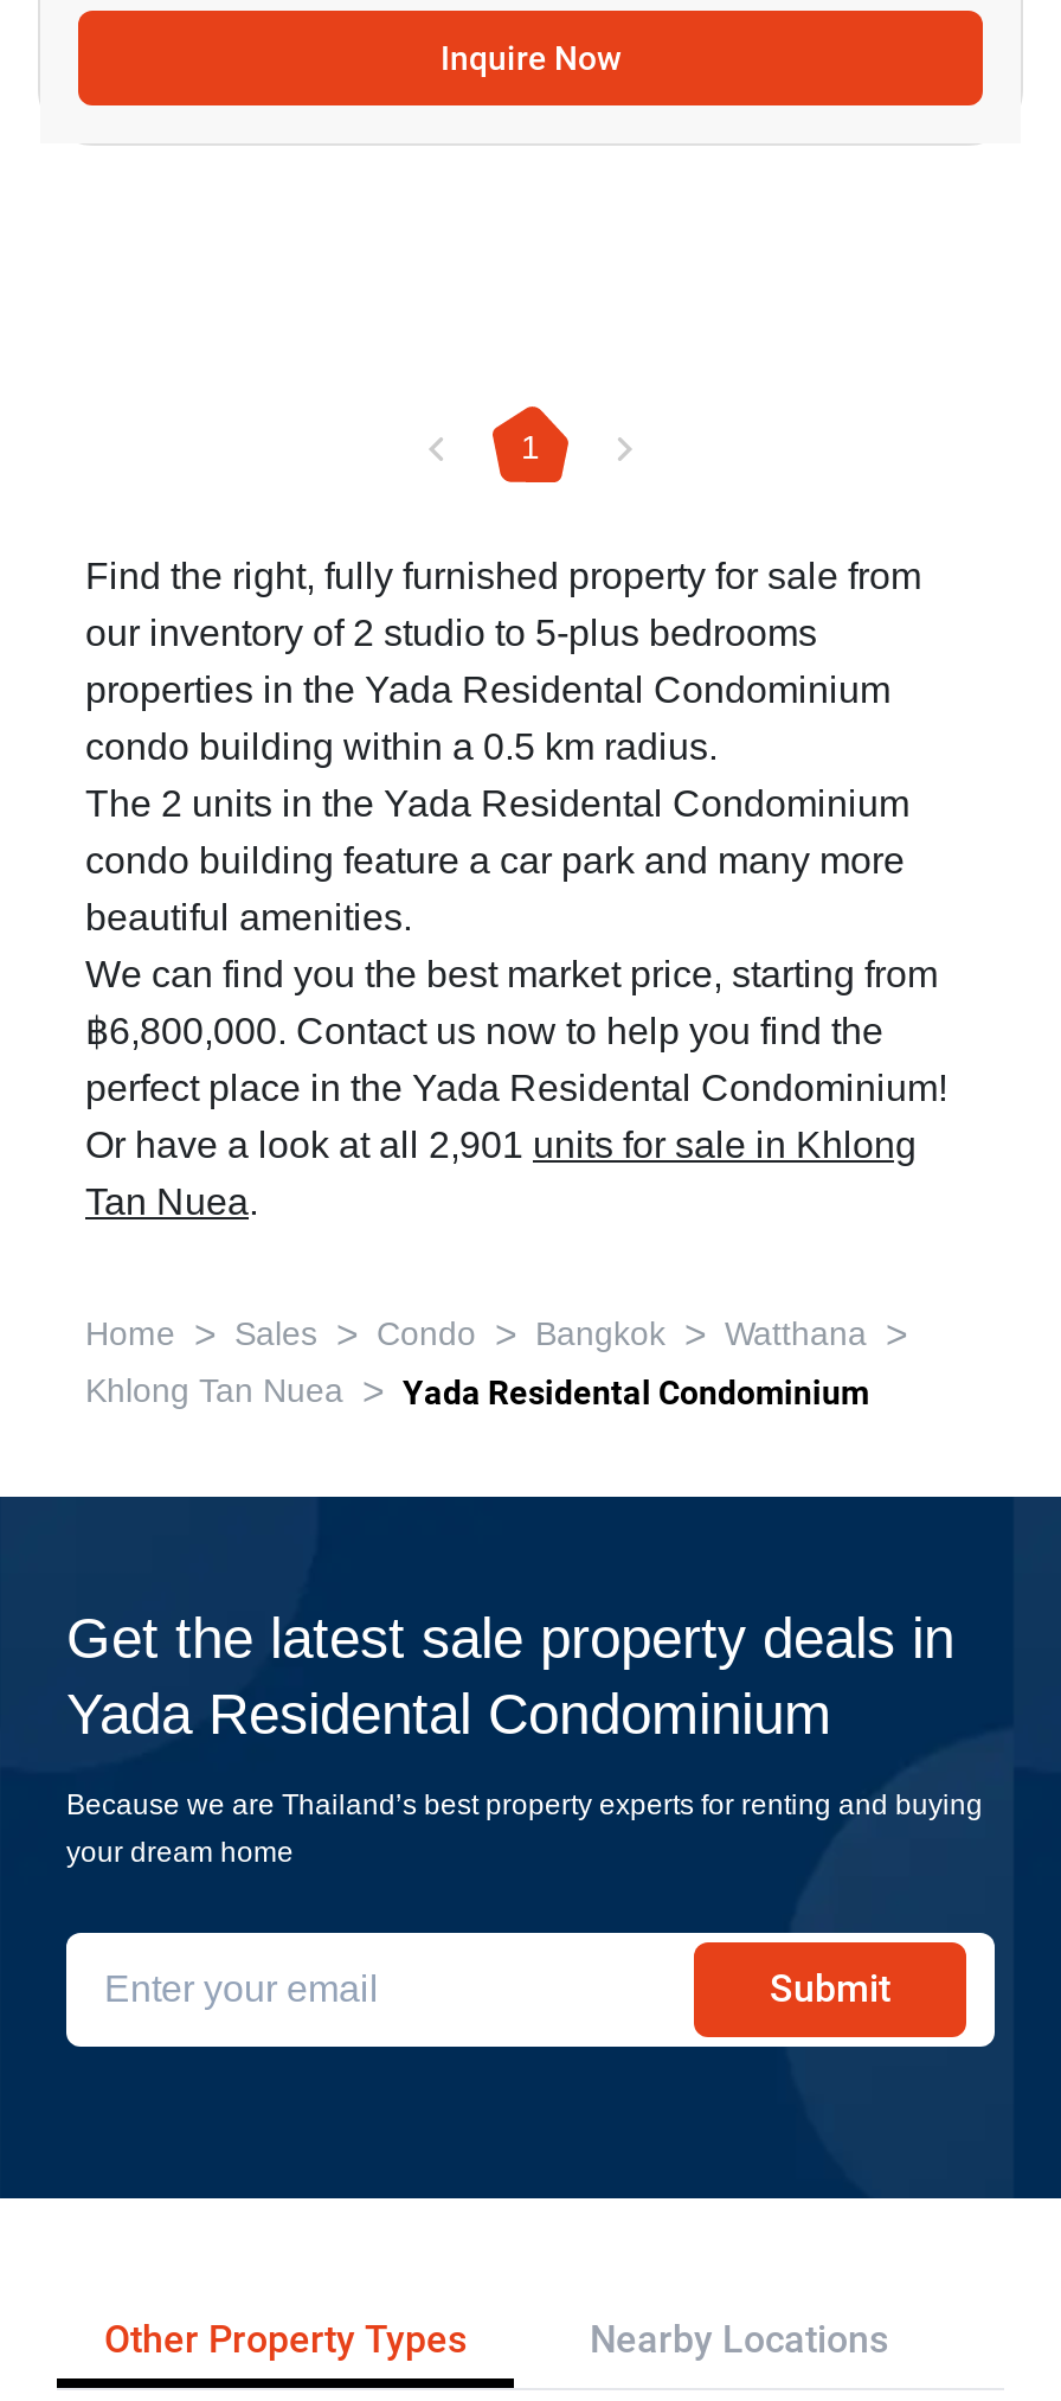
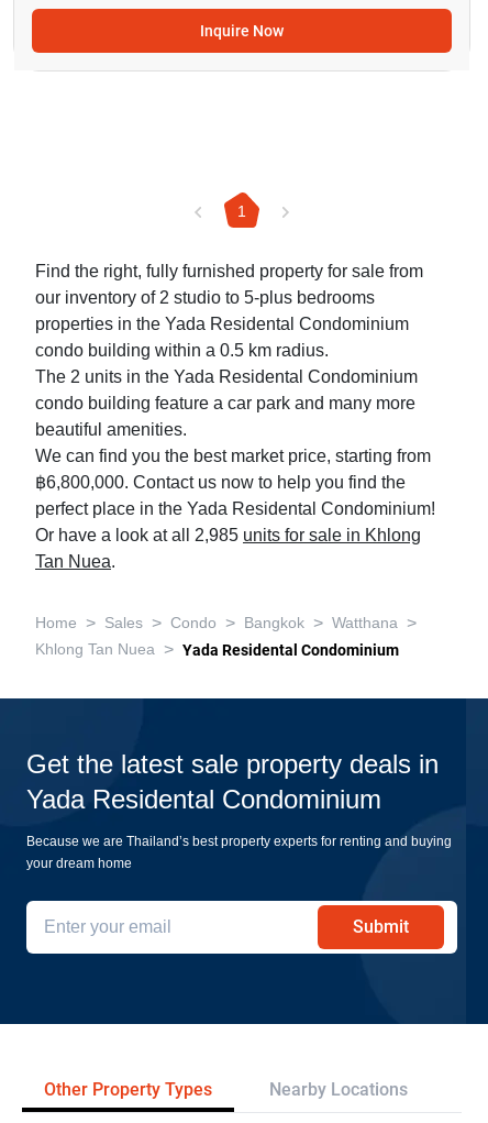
[85,1122,917,1170] Or have a look at all 2,901 units for sale in Khlong -> [35,525,421,547] Or have a look at all 2,985 units for sale in Khlong

